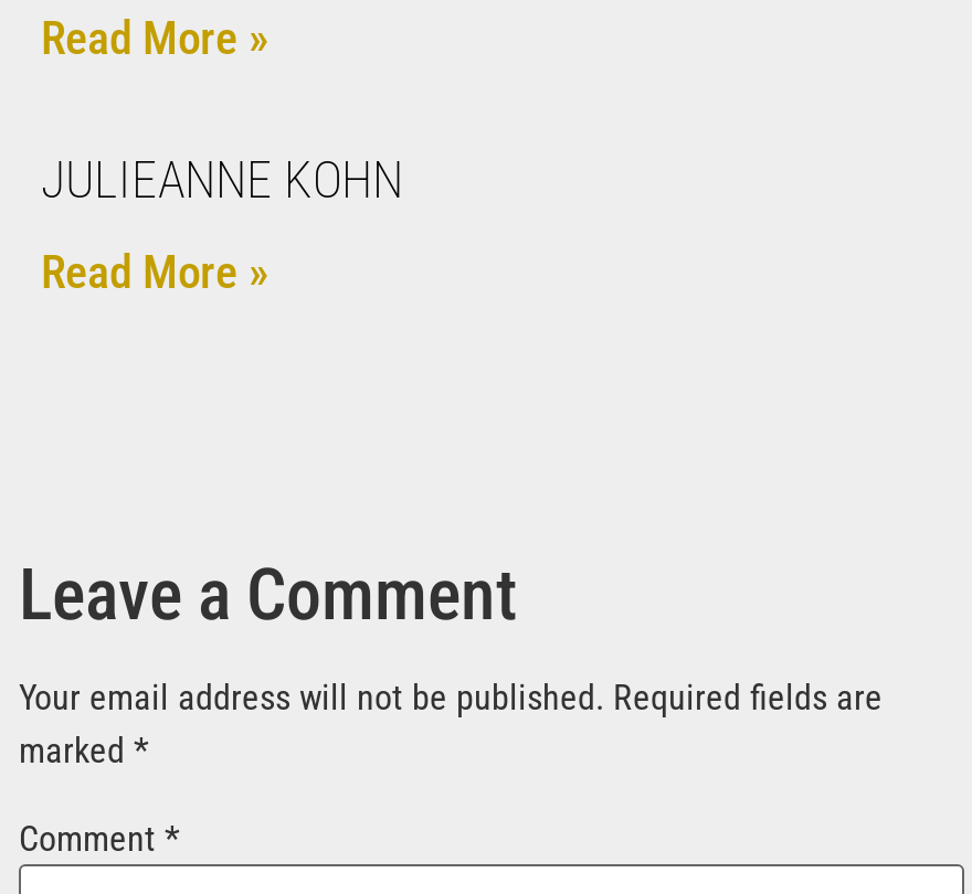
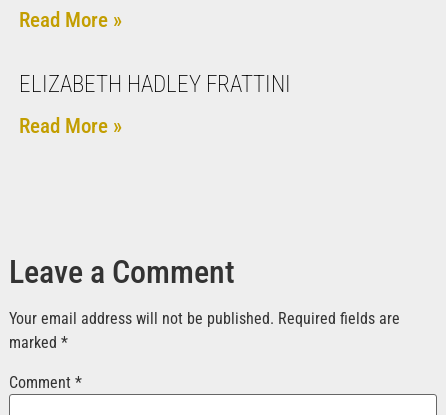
[41,152,403,211] JULIEANNE KOHN -> [19,71,291,98] ELIZABETH HADLEY FRATTINI

